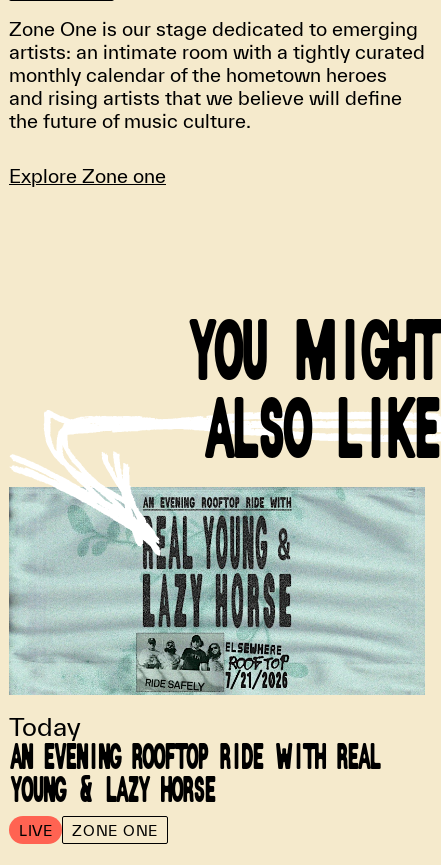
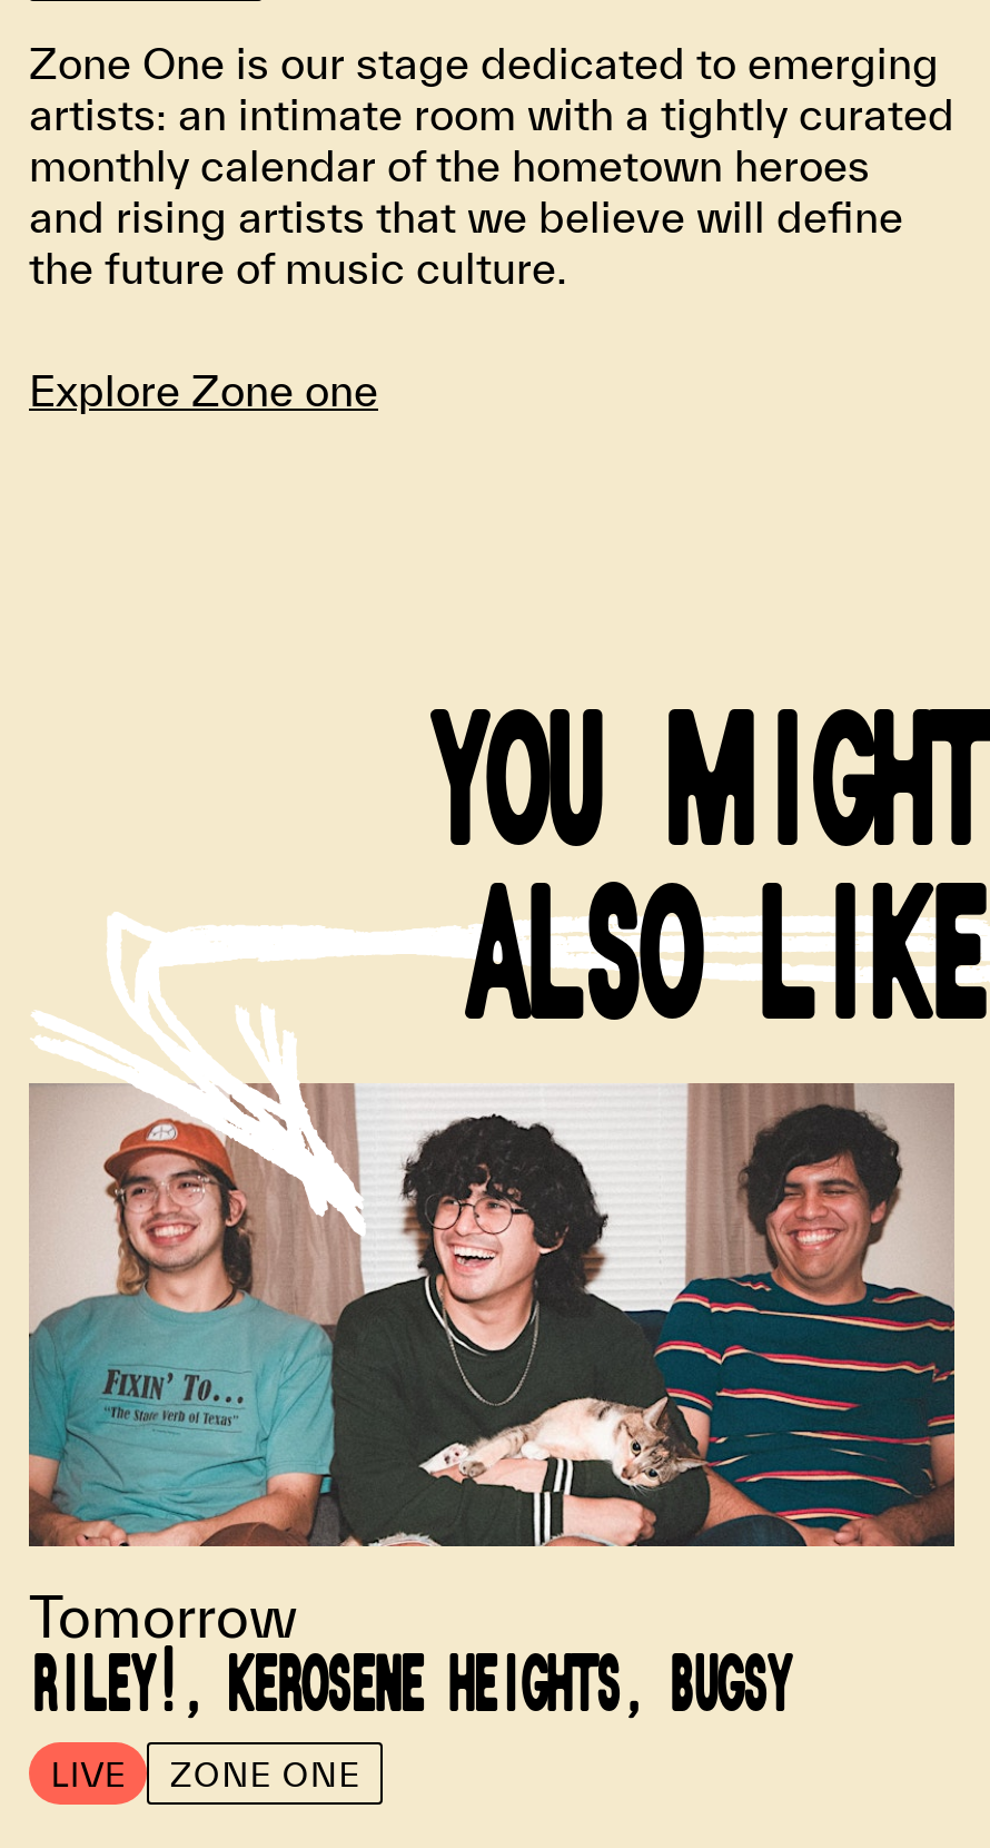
[9,487,425,809] [image] | Today | AN EVENING ROOFTOP RIDE WITH REAL | YOUNG & LAZY HORSE -> [27,1082,957,1728] [image] | Tomorrow | RILEY!, KEROSENE HEIGHTS, BUGSY

